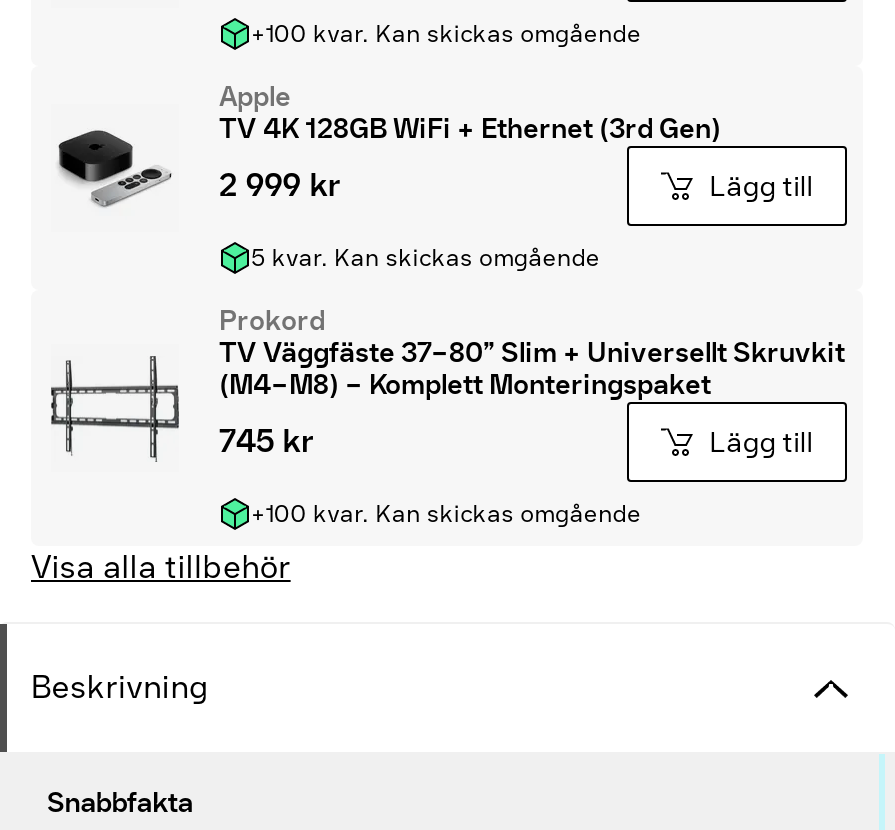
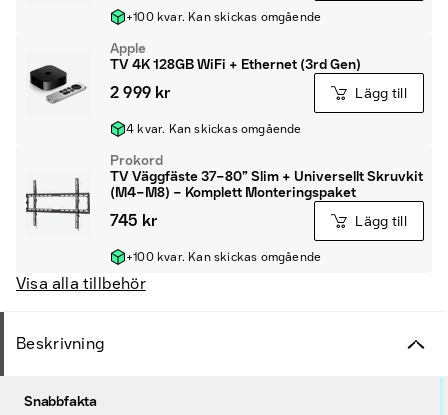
[251,245,600,273] 5 kvar. Kan skickas omgående -> [126,122,302,136] 4 kvar. Kan skickas omgående

